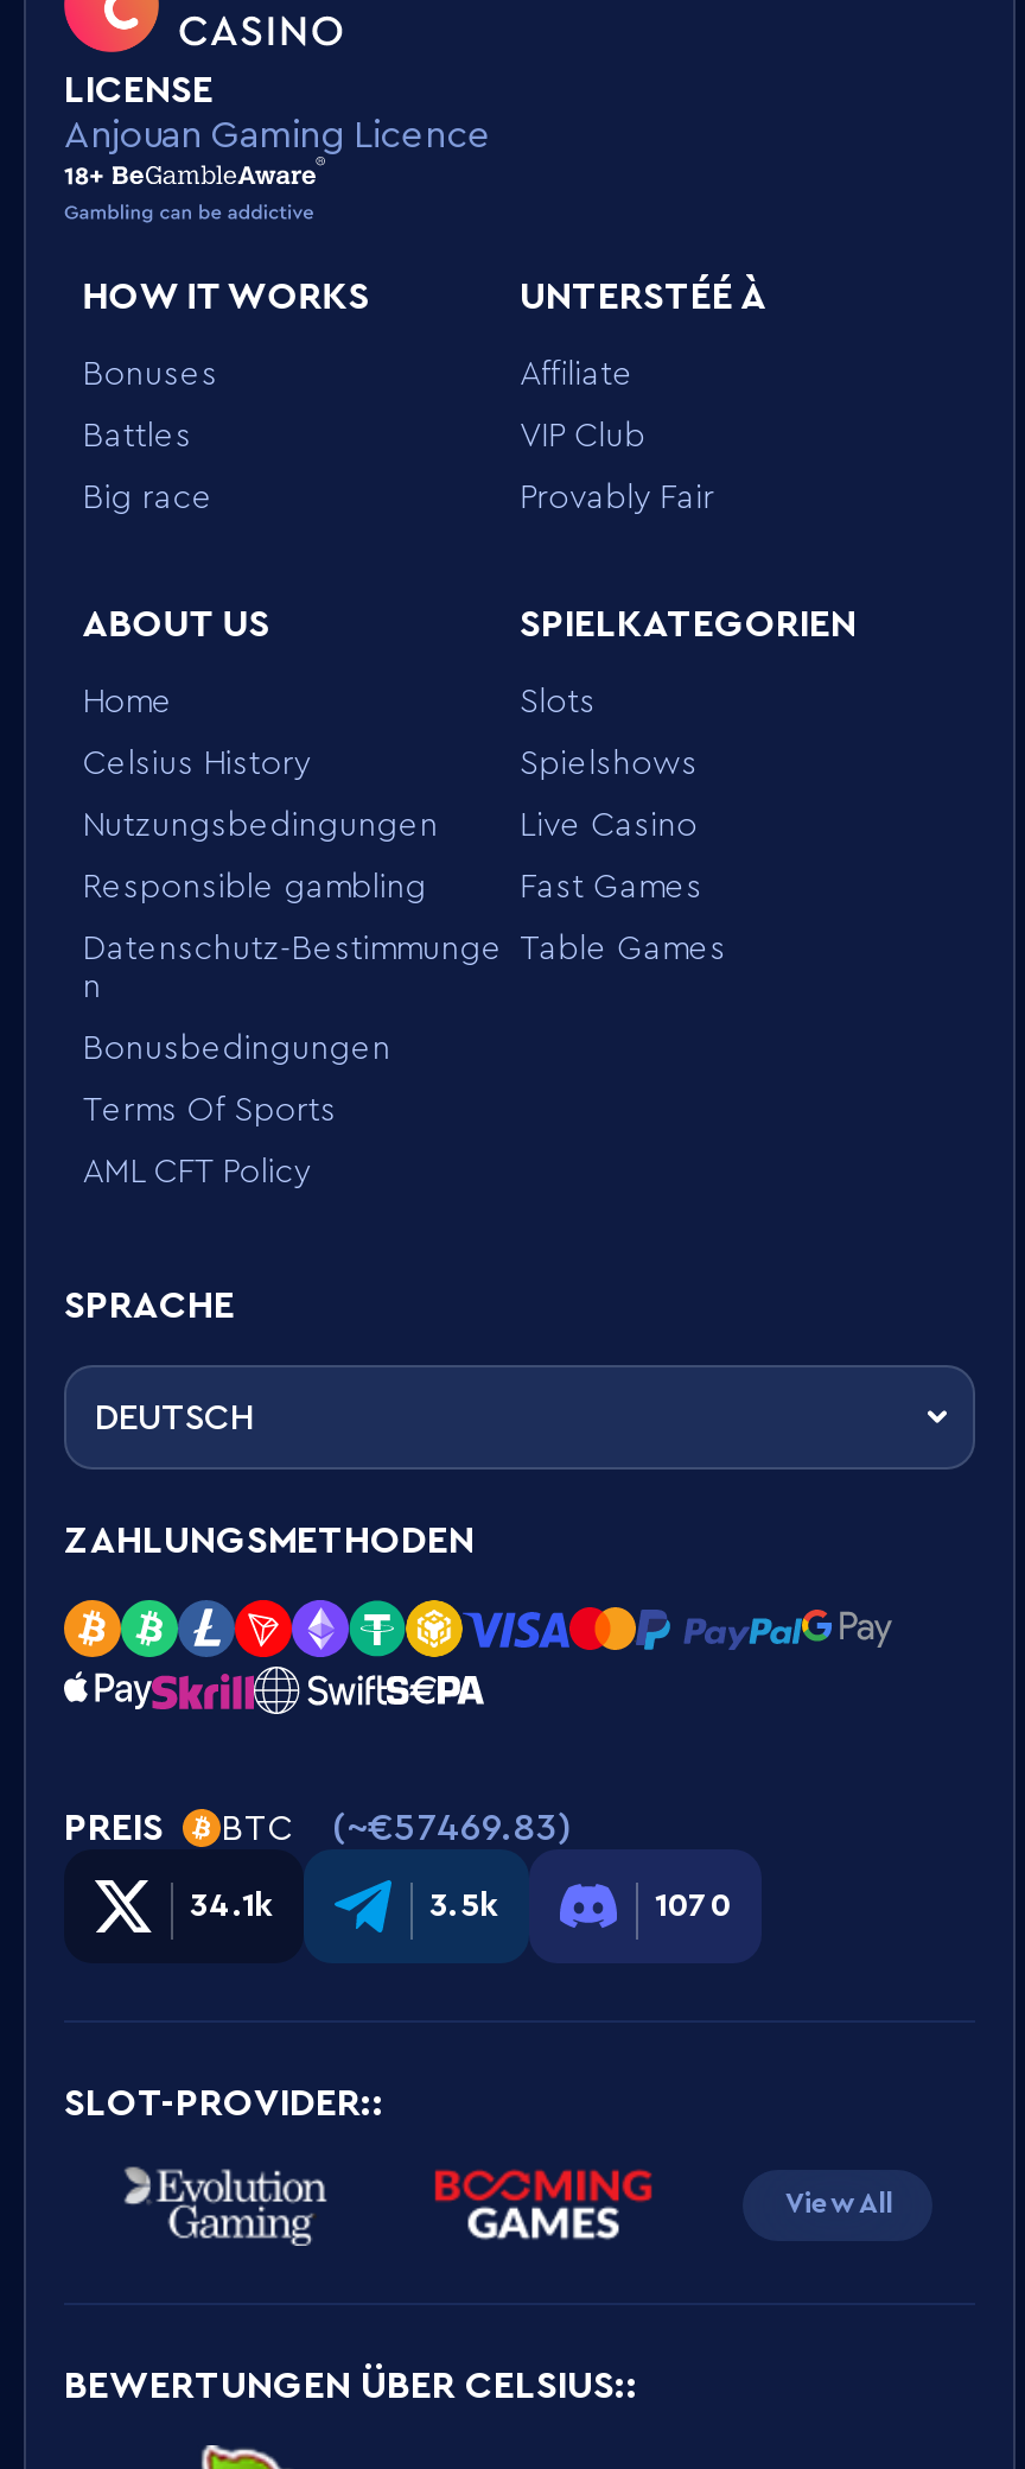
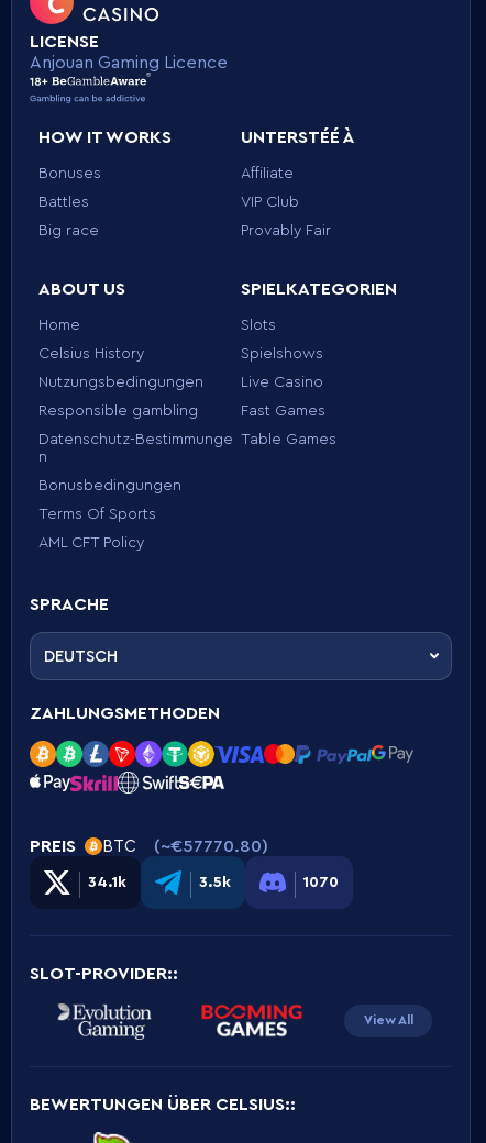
[64,1810,572,1848] PREIS BTC (~€57469.83) -> [30,838,268,855] PREIS BTC (~€57770.80)

